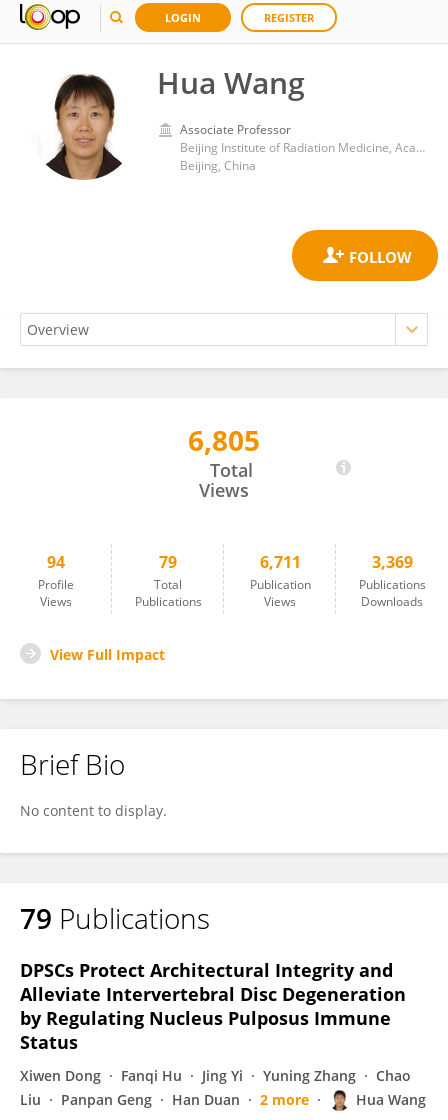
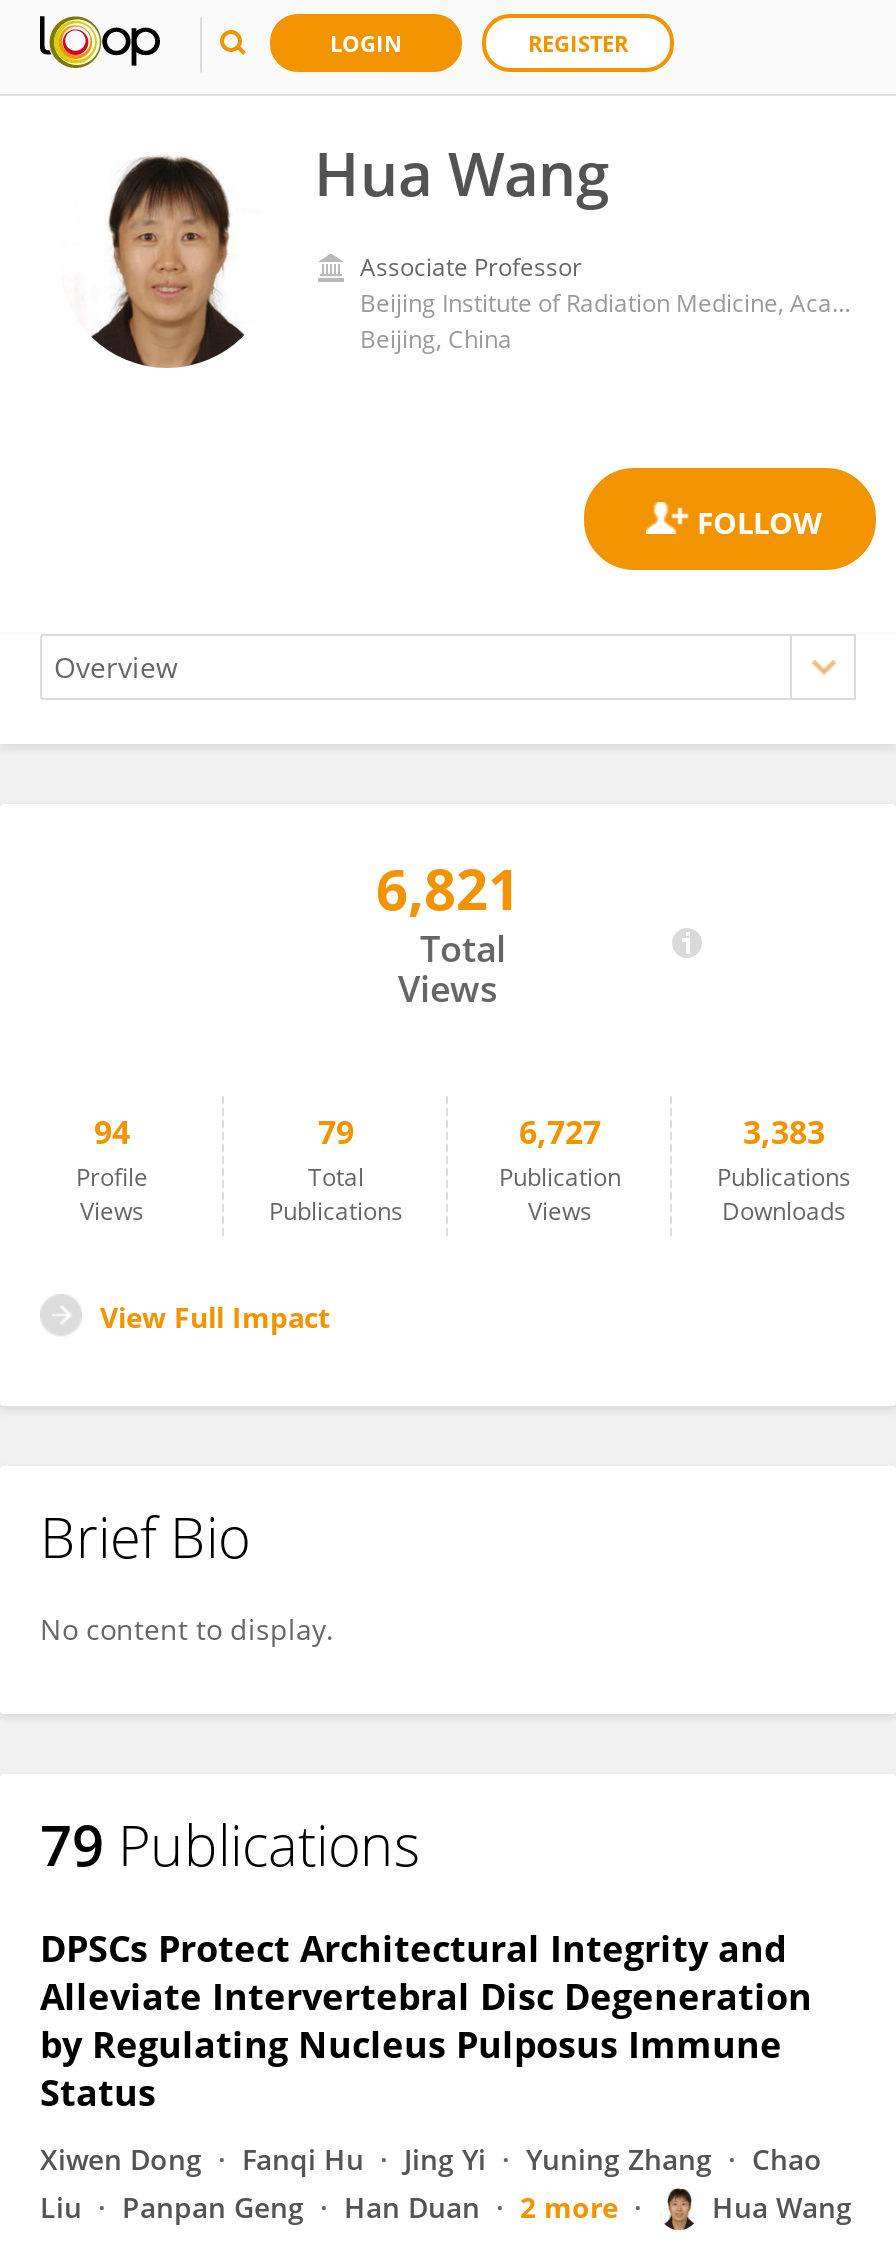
[188,421,260,459] 6,805 -> [376,850,520,926] 6,821
[259,551,300,573] 6,711 -> [519,1110,601,1154] 6,727
[371,551,412,573] 3,369 -> [743,1110,825,1154] 3,383

